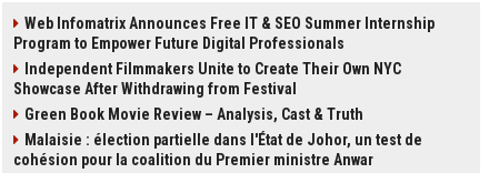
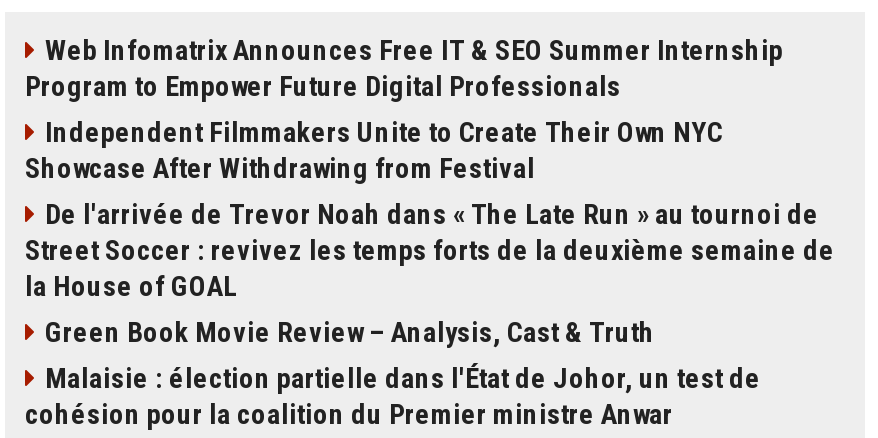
none -> [25,198,835,302] De l'arrivée de Trevor Noah dans « The Late Run » au tournoi de | Street Soccer : revivez les temps forts de la deuxième semaine de | la House of GOAL

